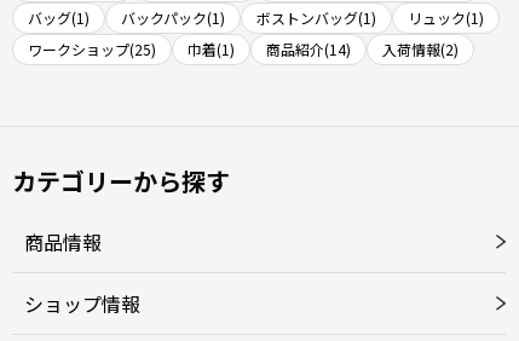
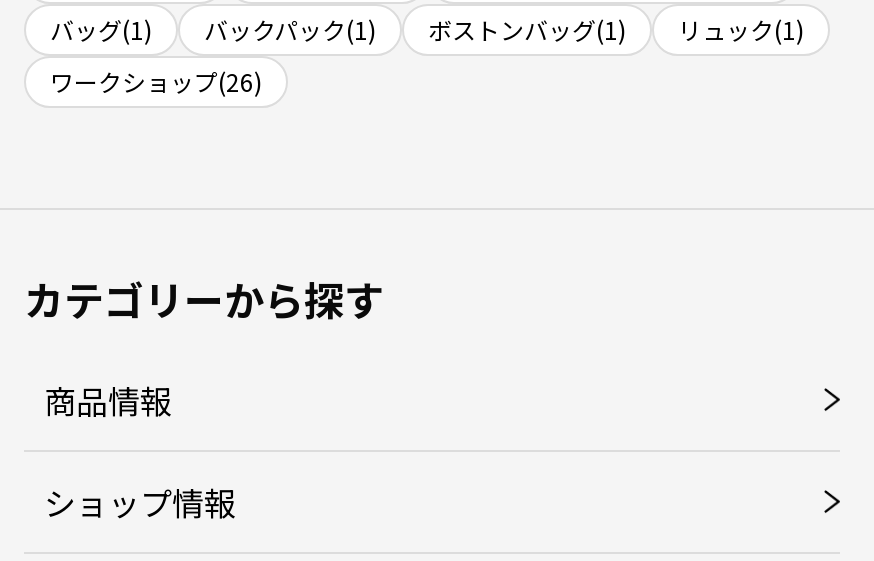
[28,39,459,59] ワークショップ(25) | 巾着(1) | 商品紹介(14) | 入荷情報(2) -> [50,64,262,98] ワークショップ(26)

